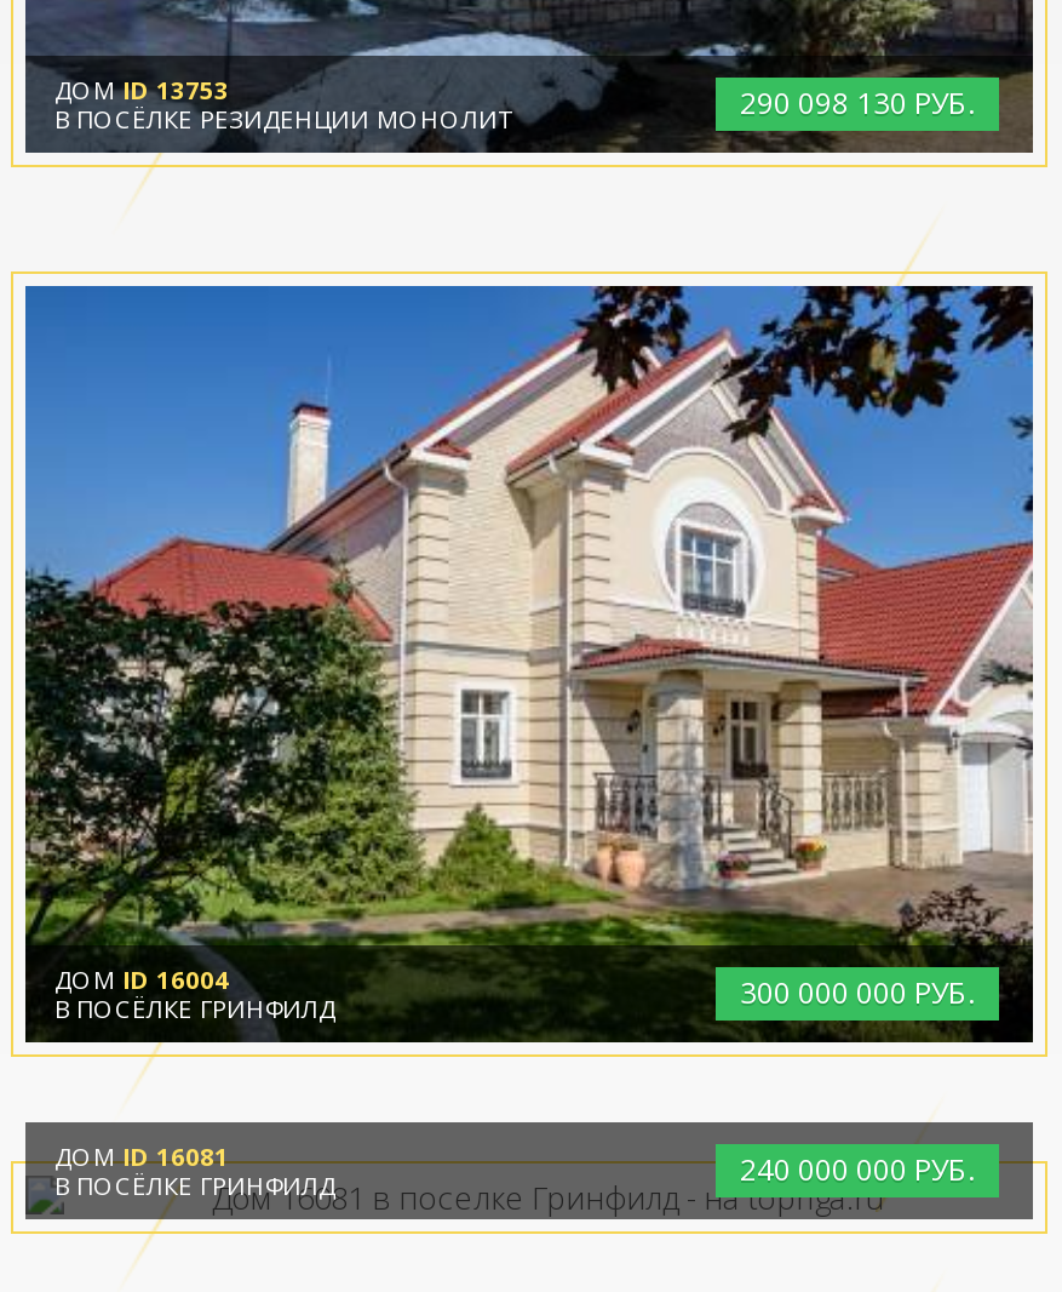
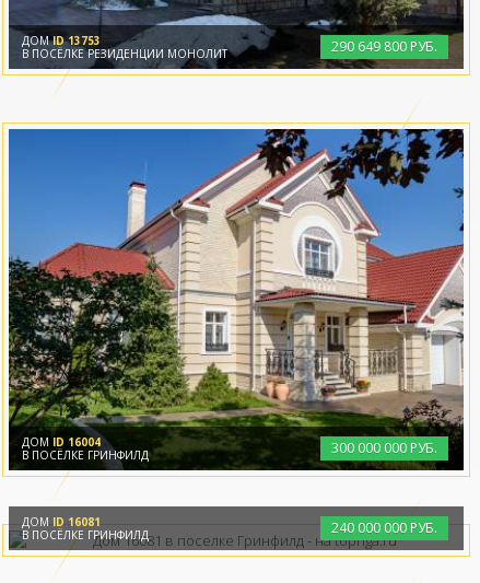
[740,82,975,123] 290 098 130 РУБ. -> [331,37,437,56] 290 649 800 РУБ.

